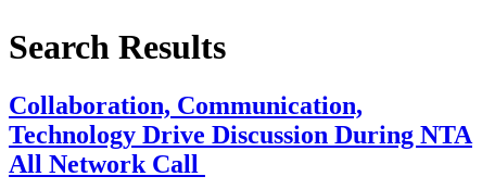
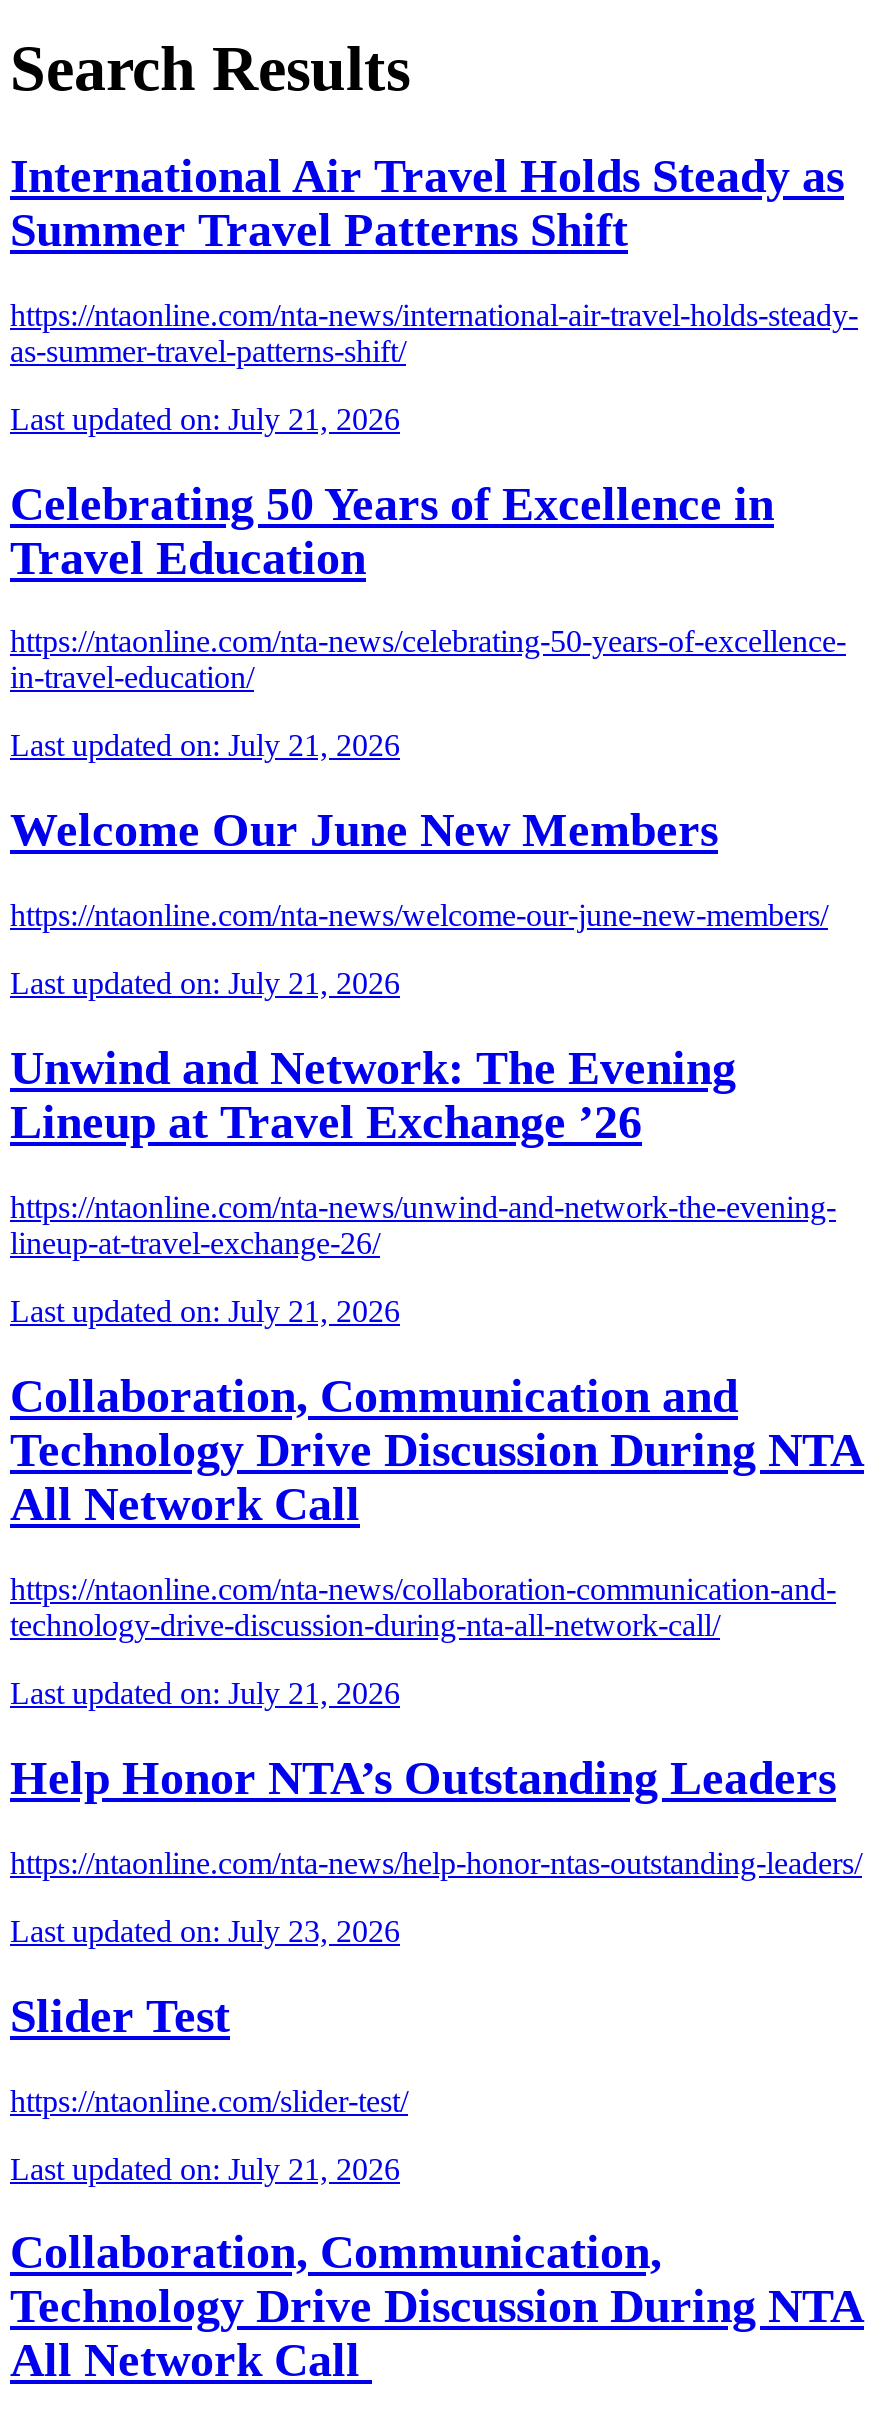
none -> [10,149,864,2185] International Air Travel Holds Steady as | Summer Travel Patterns Shift | https://ntaonline.com/nta-news/international-air-travel-holds-steady- | as-summer-travel-patterns-shift/ | Last updated on: July 21, 2026 | Celebrating 50 Years of Excellence in | Travel Education | https://ntaonline.com/nta-news/celebrating-50-years-of-excellence- | in-travel-education/ | Last updated on: July 21, 2026 | Welcome Our June New Members | https://ntaonline.com/nta-news/welcome-our-june-new-members/ | Last updated on: July 21, 2026 | Unwind and Network: The Evening | Lineup at Travel Exchange ’26 | https://ntaonline.com/nta-news/unwind-and-network-the-evening- | lineup-at-travel-exchange-26/ | Last updated on: July 21, 2026 | Collaboration, Communication and | Technology Drive Discussion During NTA | All Network Call | https://ntaonline.com/nta-news/collaboration-communication-and- | technology-drive-discussion-during-nta-all-network-call/ | Last updated on: July 21, 2026 | Help Honor NTA’s Outstanding Leaders | https://ntaonline.com/nta-news/help-honor-ntas-outstanding-leaders/ | Last updated on: July 23, 2026 | Slider Test | https://ntaonline.com/slider-test/ | Last updated on: July 21, 2026

